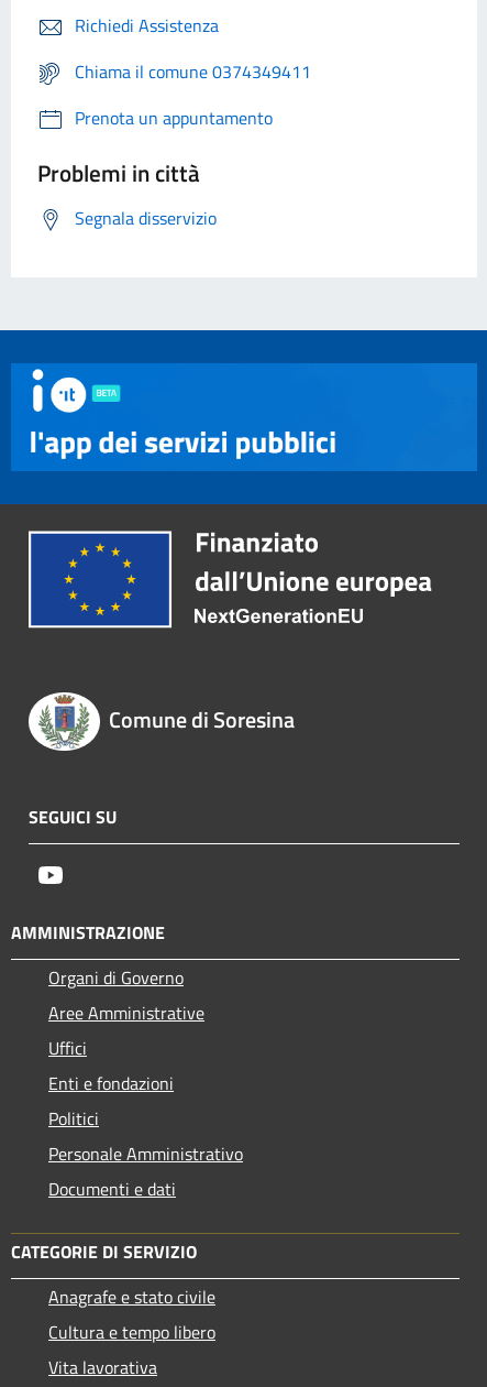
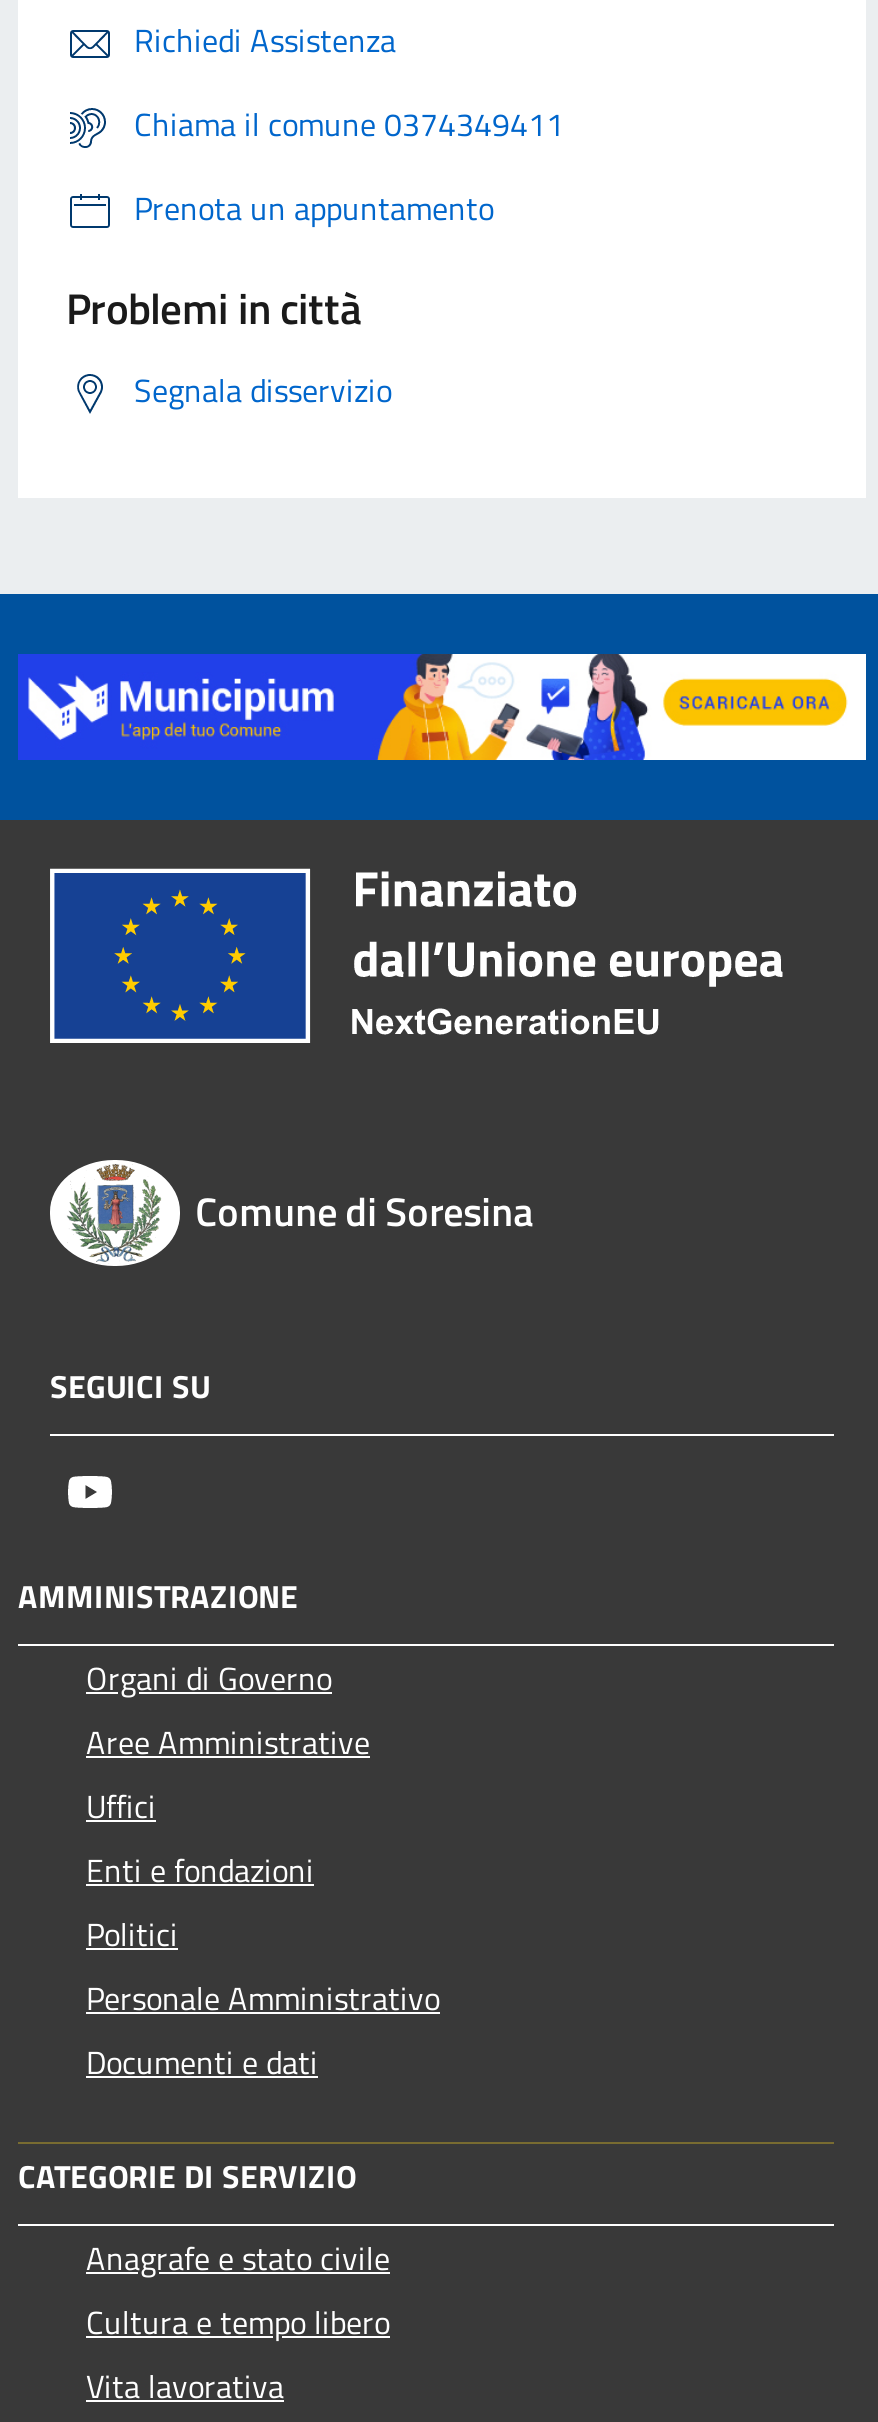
[12,363,477,472] [image] -> [18,652,868,762] [image]

